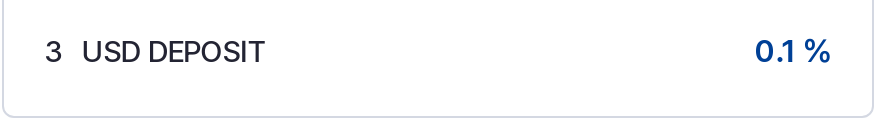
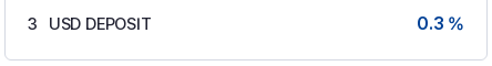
[754,32,832,70] 0.1 % -> [417,13,464,34] 0.3 %

